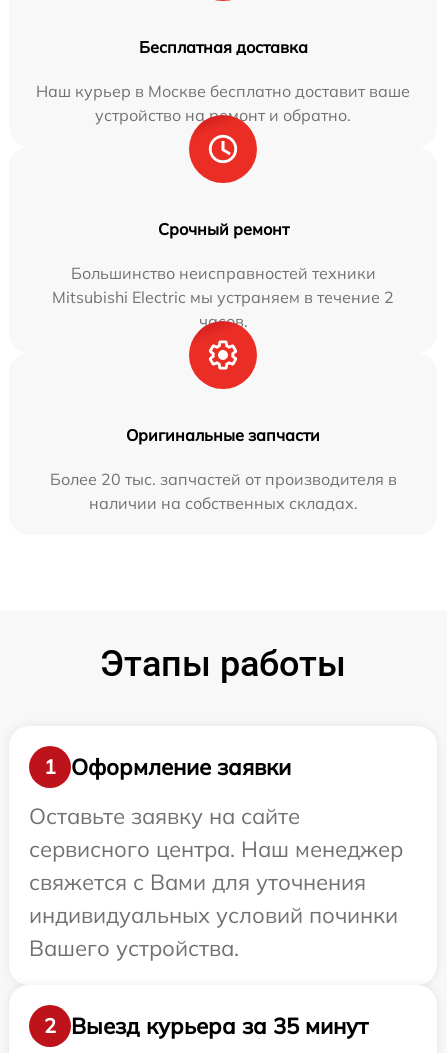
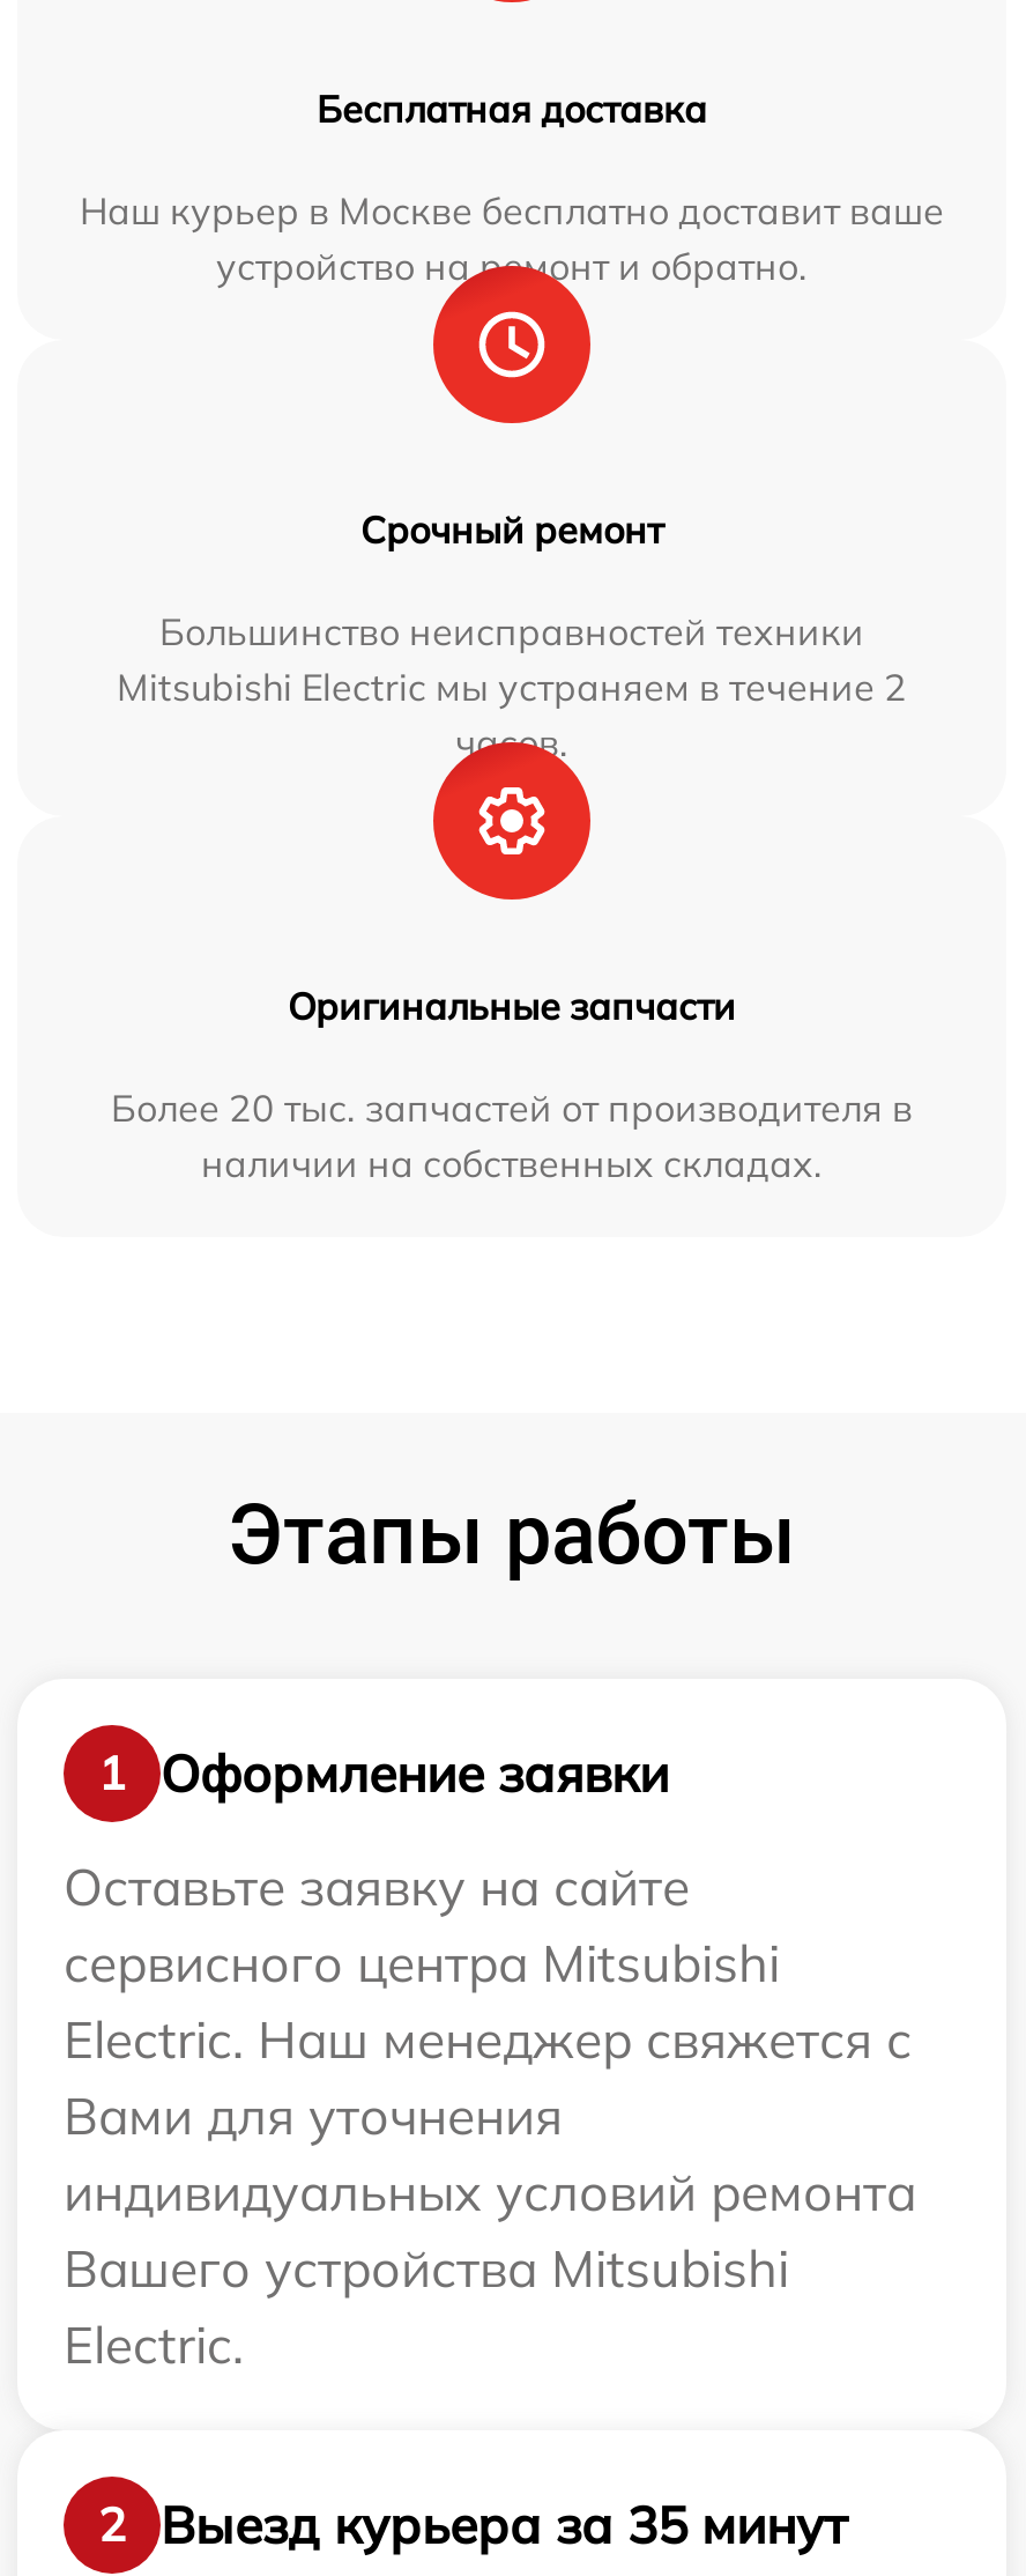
[29,835,403,962] сервисного центра. Наш менеджер | свяжется с Вами для уточнения | индивидуальных условий починки | Вашего устройства. -> [64,1931,916,2377] сервисного центра Mitsubishi | Electric. Наш менеджер свяжется с | Вами для уточнения | индивидуальных условий ремонта | Вашего устройства Mitsubishi | Electric.

